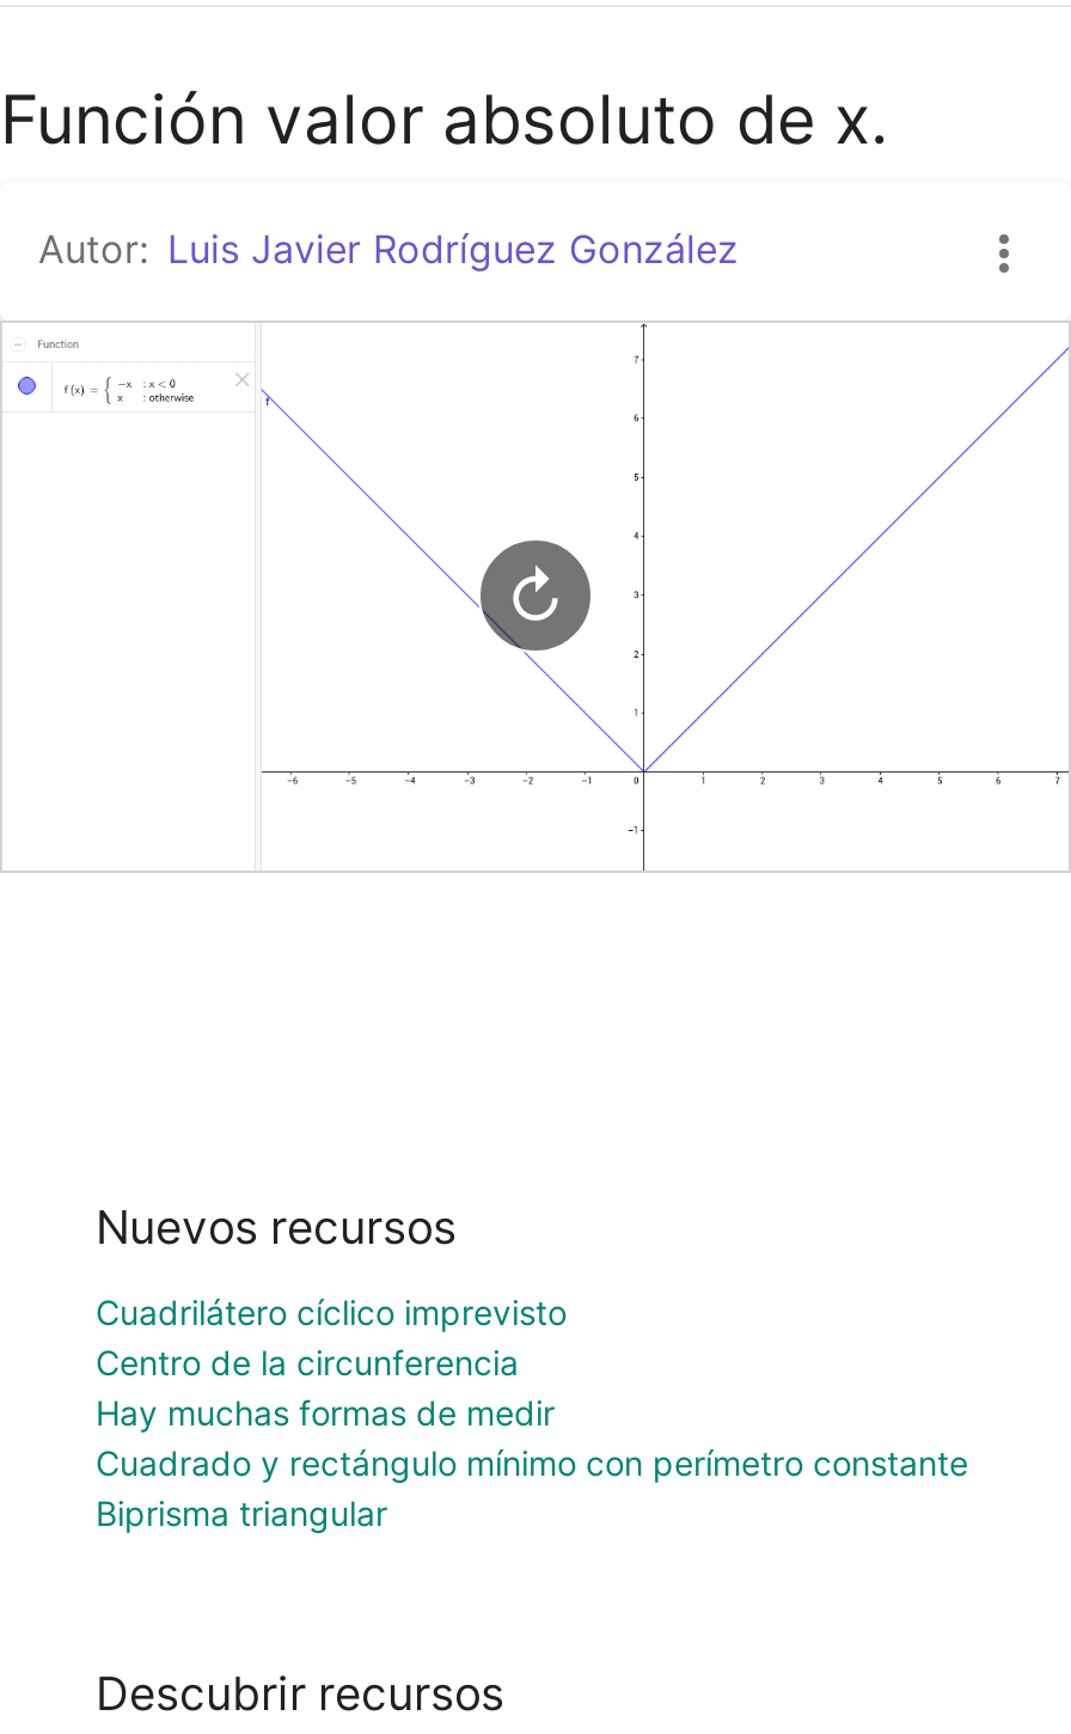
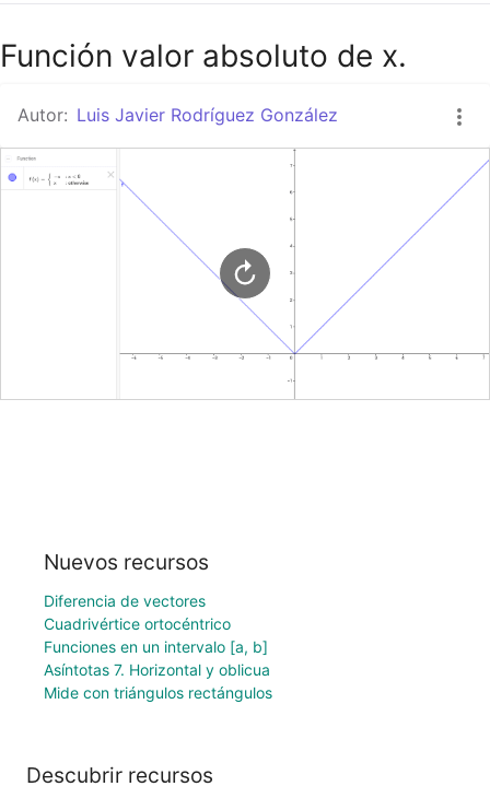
[96,1291,968,1533] Cuadrilátero cíclico imprevisto | Centro de la circunferencia | Hay muchas formas de medir | Cuadrado y rectángulo mínimo con perímetro constante | Biprisma triangular -> [44,591,272,702] Diferencia de vectores | Cuadrivértice ortocéntrico | Funciones en un intervalo [a, b] | Asíntotas 7. Horizontal y oblicua | Mide con triángulos rectángulos

